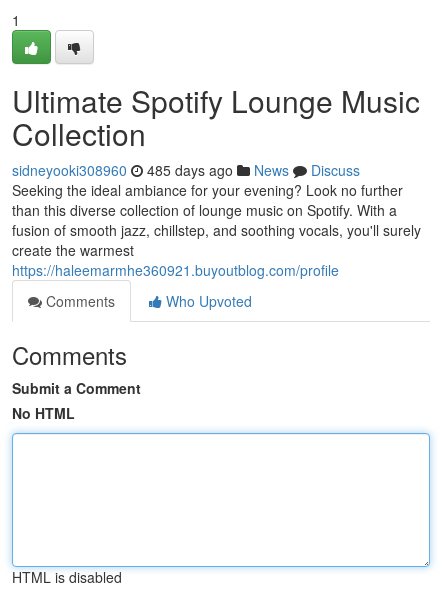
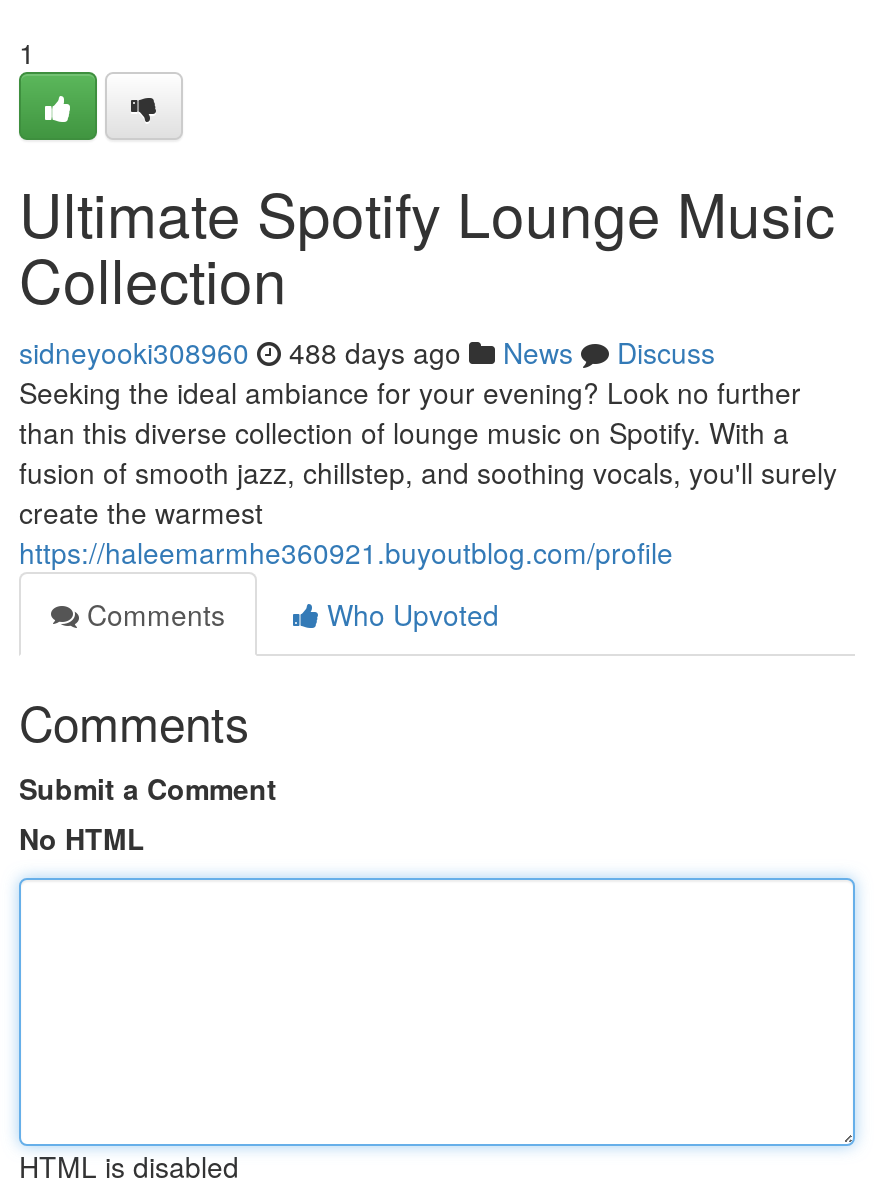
[12,160,360,180] sidneyooki308960 485 days ago News Discuss -> [19,332,715,372] sidneyooki308960 488 days ago News Discuss

